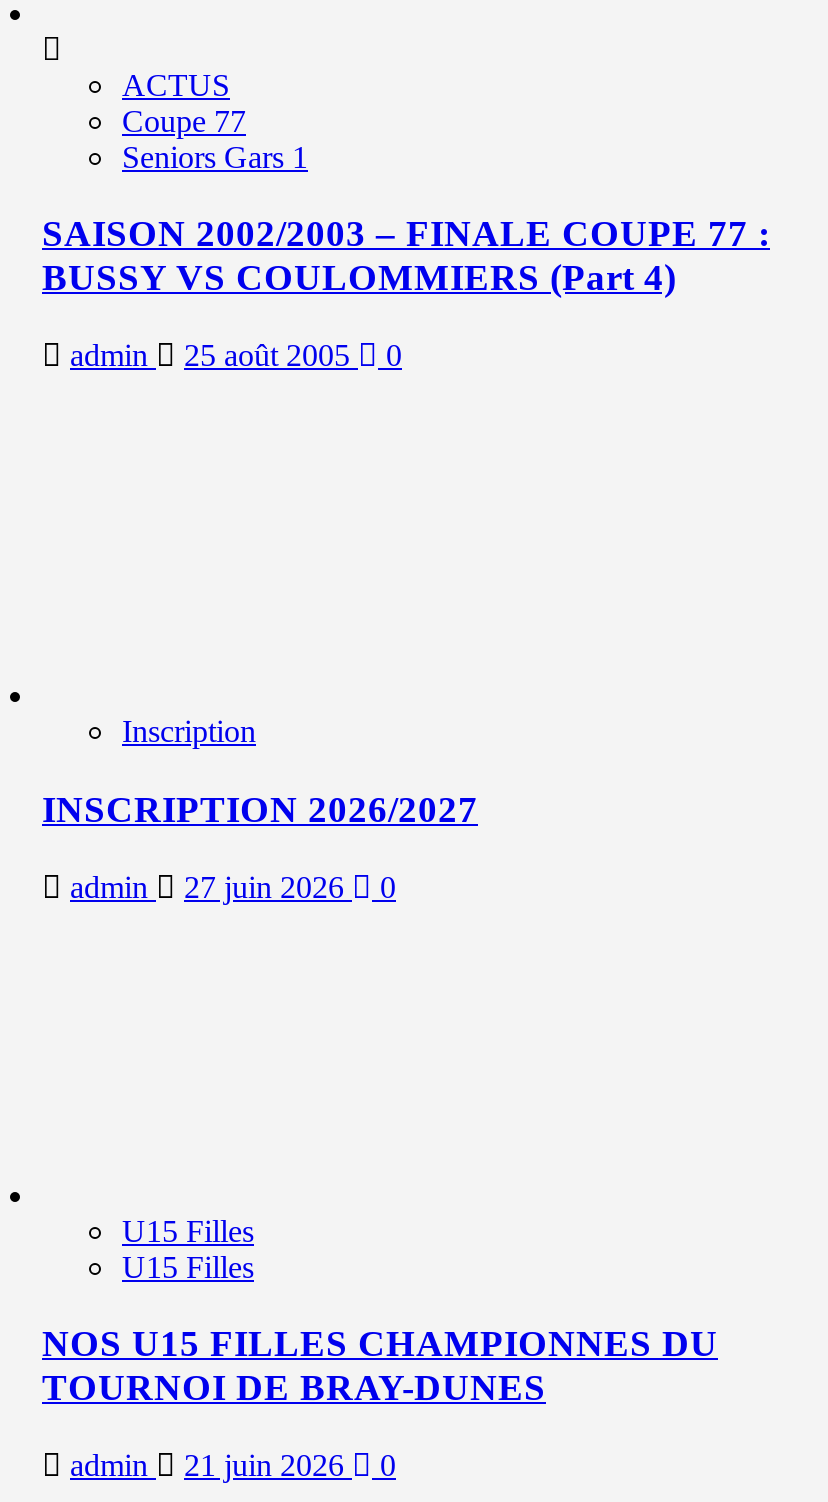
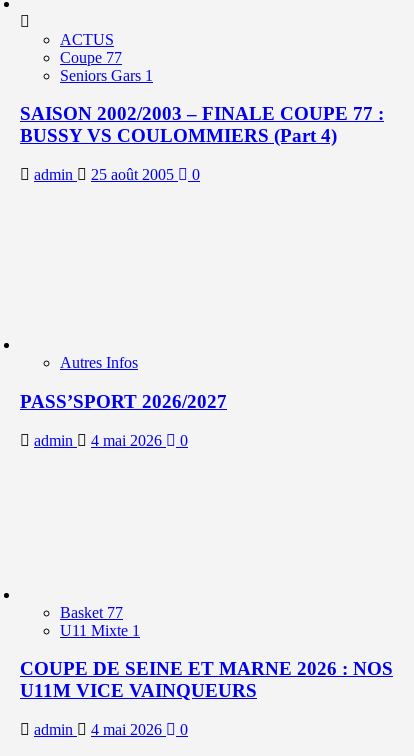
[122,714,256,748] Inscription -> [60,354,138,371] Autres Infos
[42,788,478,830] INSCRIPTION 2026/2027 -> [20,391,227,412] PASS’SPORT 2026/2027
[70,869,396,903] admin 27 juin 2026 0 -> [34,431,188,448] admin 4 mai 2026 0
[122,1213,254,1283] U15 Filles | U15 Filles -> [60,603,140,638] Basket 77 | U11 Mixte 1
[42,1322,718,1408] NOS U15 FILLES CHAMPIONNES DU | TOURNOI DE BRAY-DUNES -> [20,658,393,701] COUPE DE SEINE ET MARNE 2026 : NOS | U11M VICE VAINQUEURS
[70,1448,396,1482] admin 21 juin 2026 0 -> [34,721,188,738] admin 4 mai 2026 0

